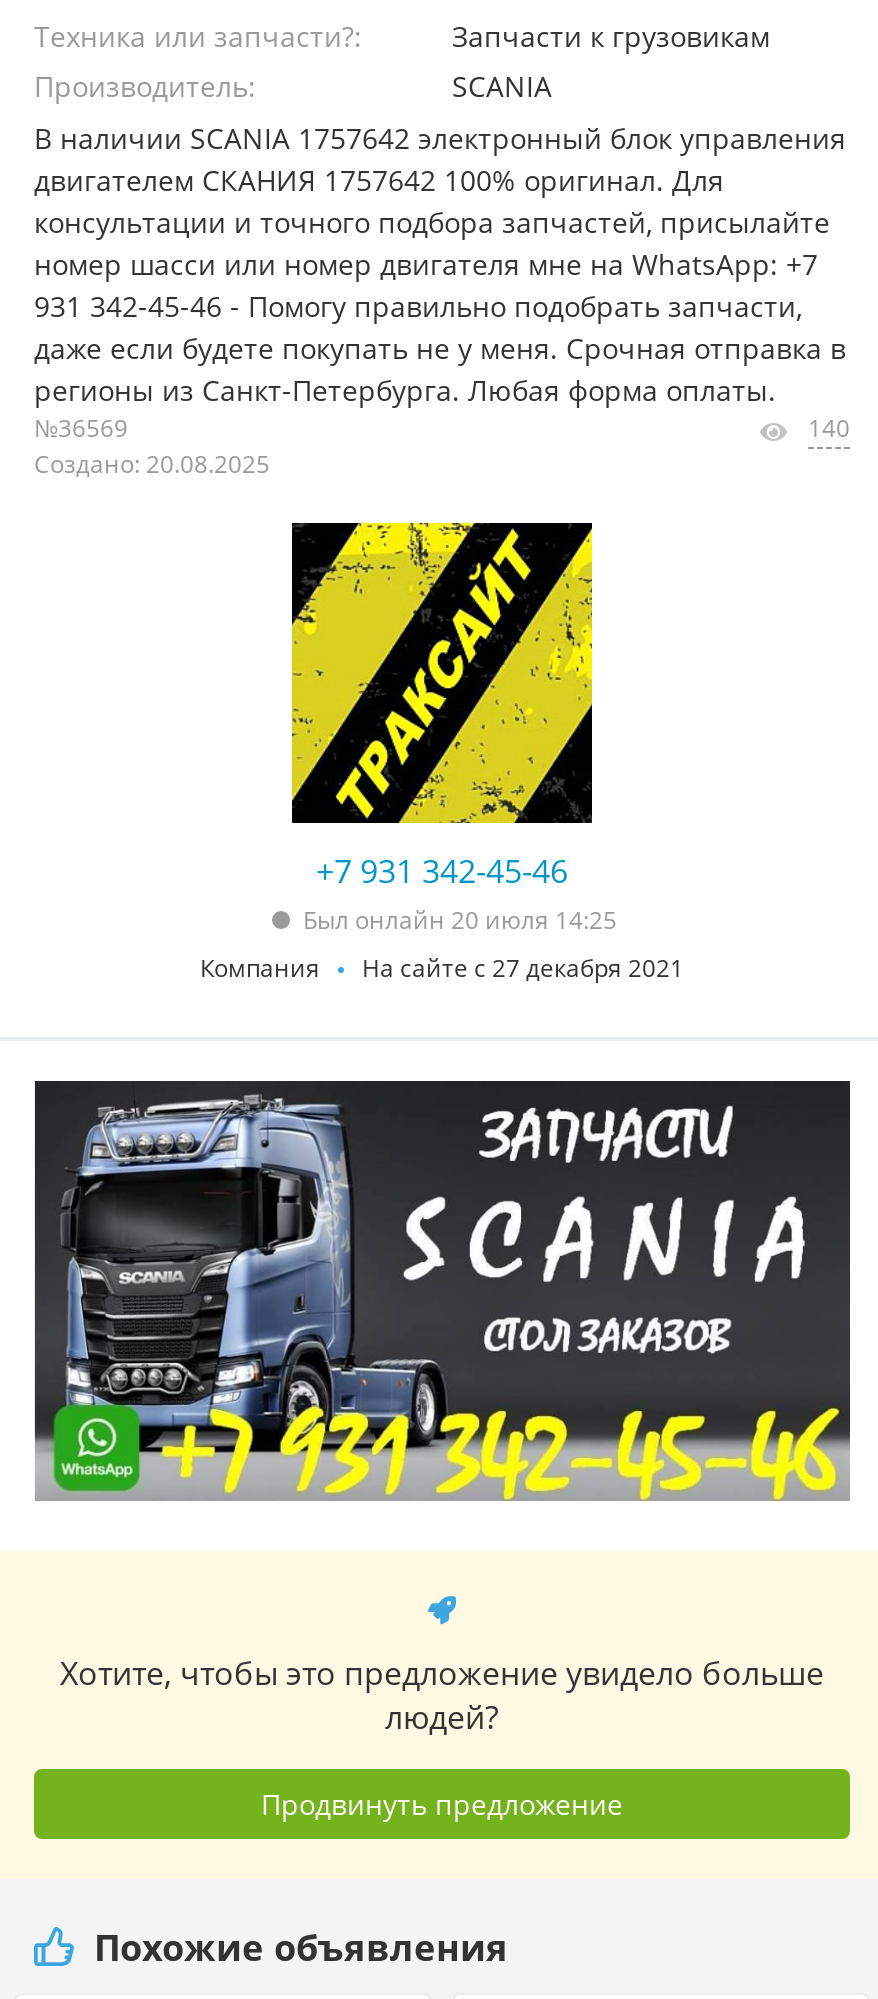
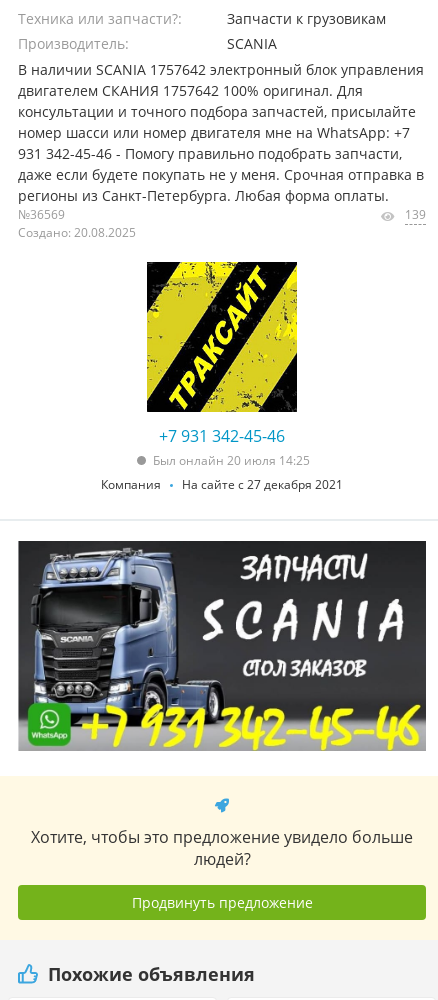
[808,411,850,445] 140 -> [405,206,426,223] 139

